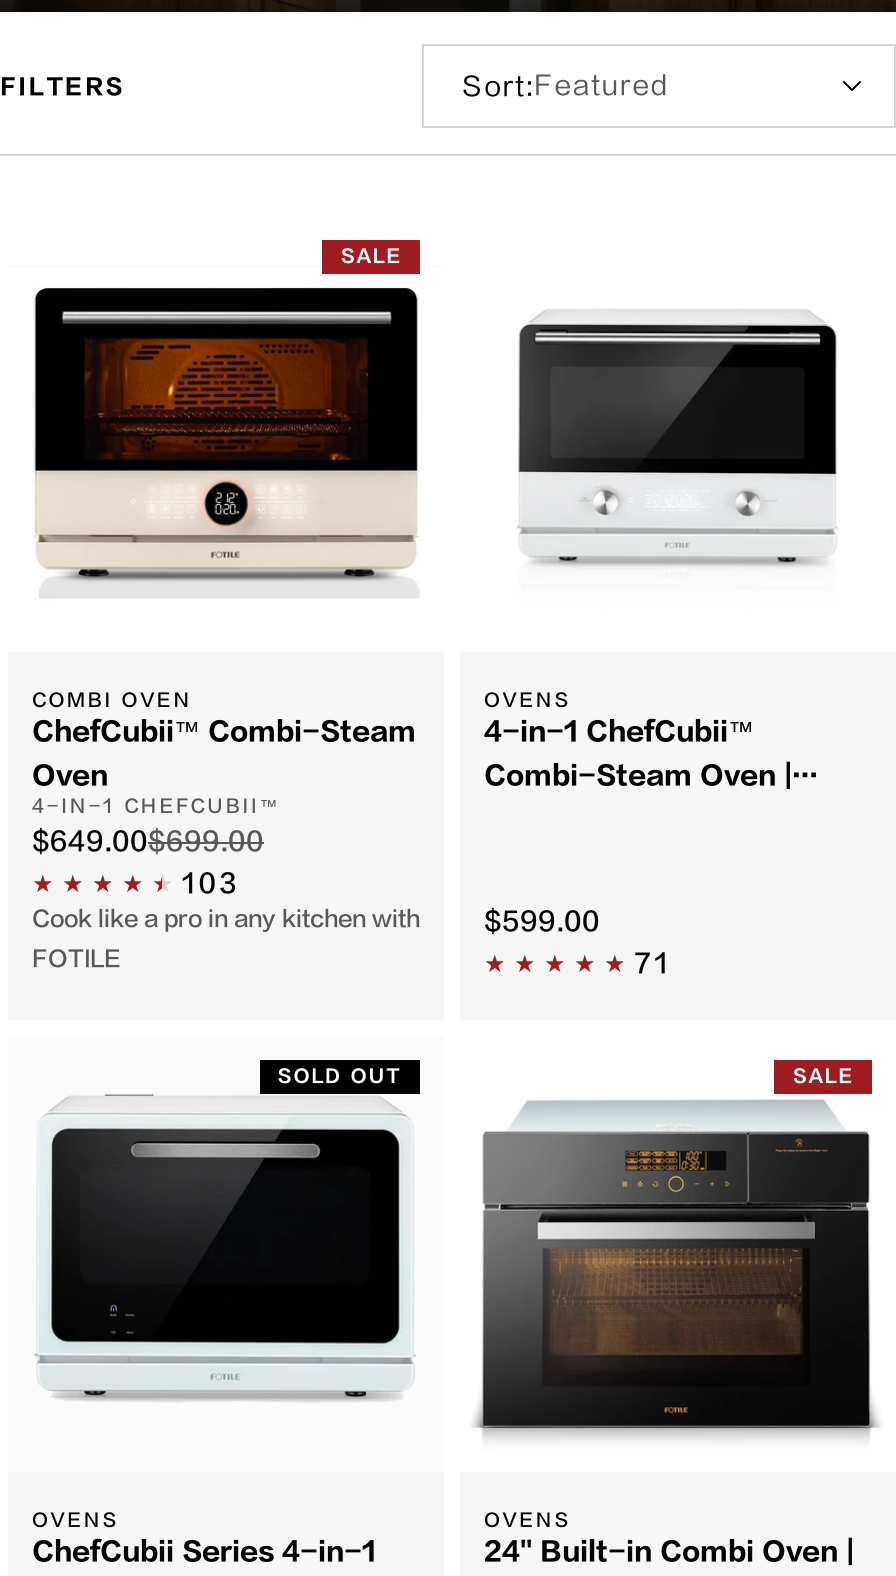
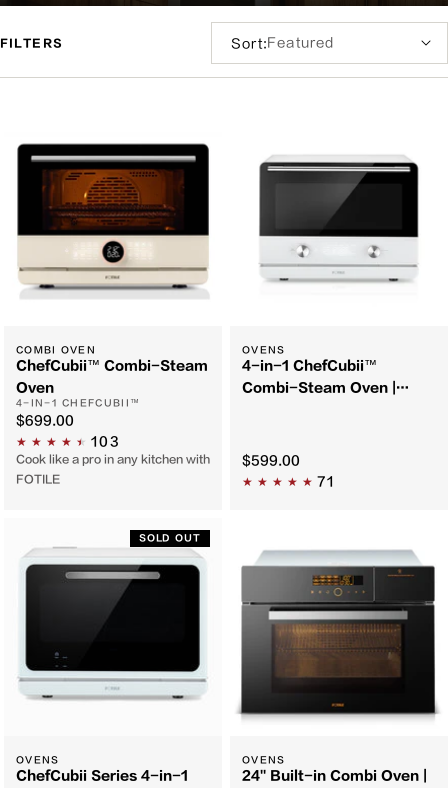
[341,246,402,268] SALE -> none
[32,826,264,858] $649.00$699.00 -> [16,413,74,429] $699.00
[793,1066,854,1088] SALE -> none

